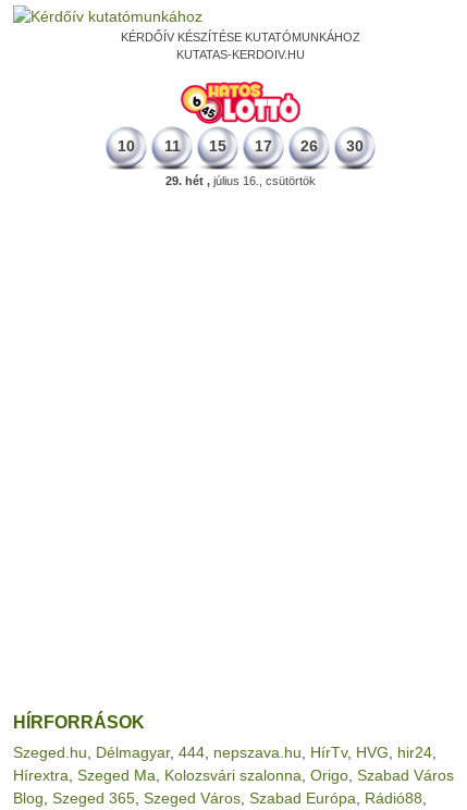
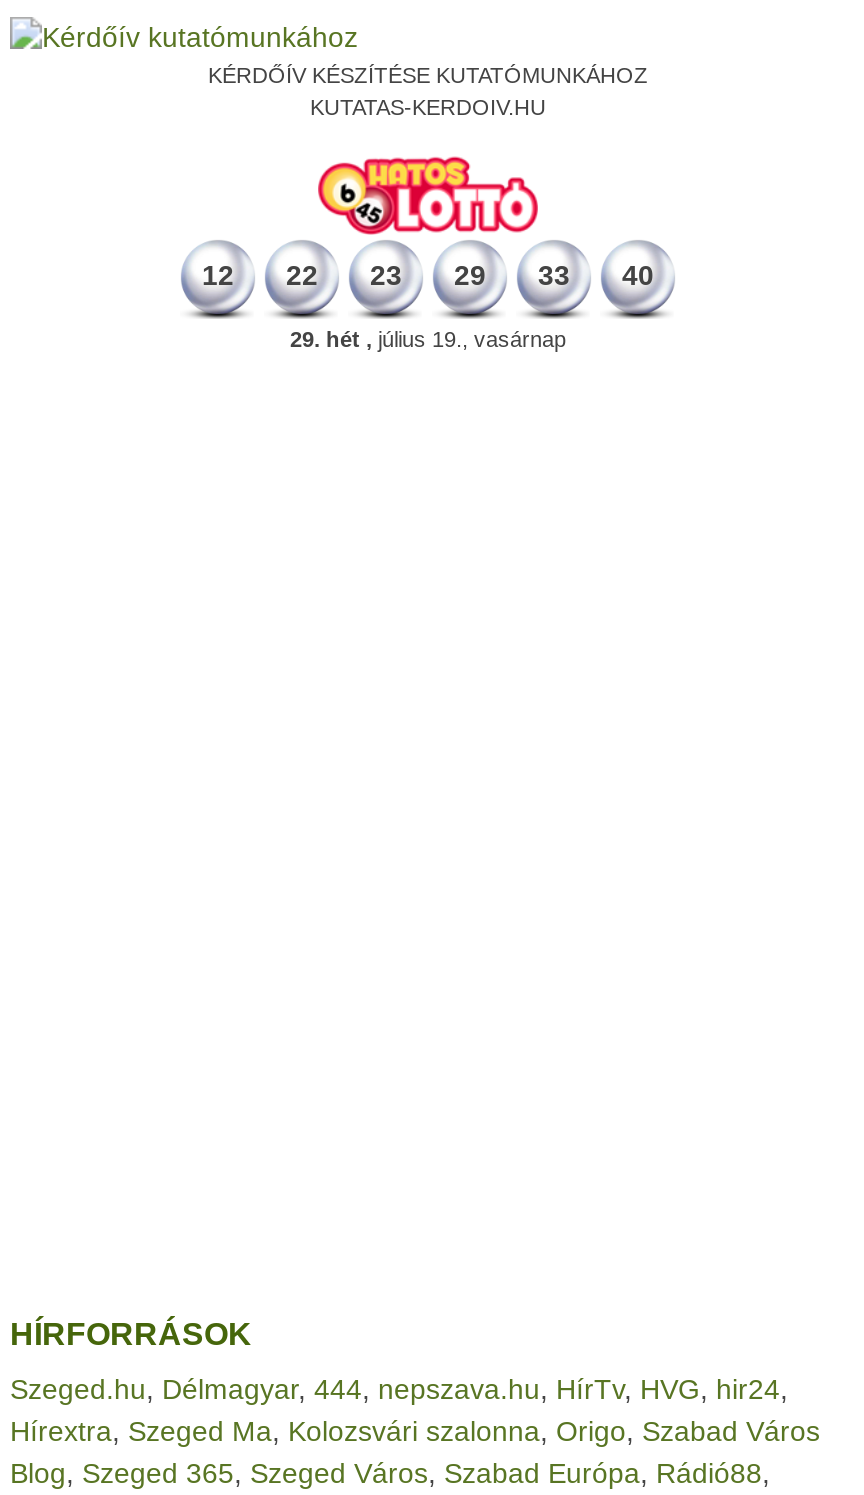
[118,137,135,154] 10 -> [202,259,234,291] 12
[164,137,180,154] 11 -> [286,259,318,291] 22
[209,137,226,154] 15 -> [370,259,402,291] 23
[255,137,272,154] 17 -> [454,259,486,291] 29
[300,137,318,154] 26 -> [538,259,570,291] 33
[346,137,364,154] 30 -> [622,259,654,291] 40
[165,174,316,187] 29. hét , július 16., csütörtök -> [290,327,566,351] 29. hét , július 19., vasárnap

